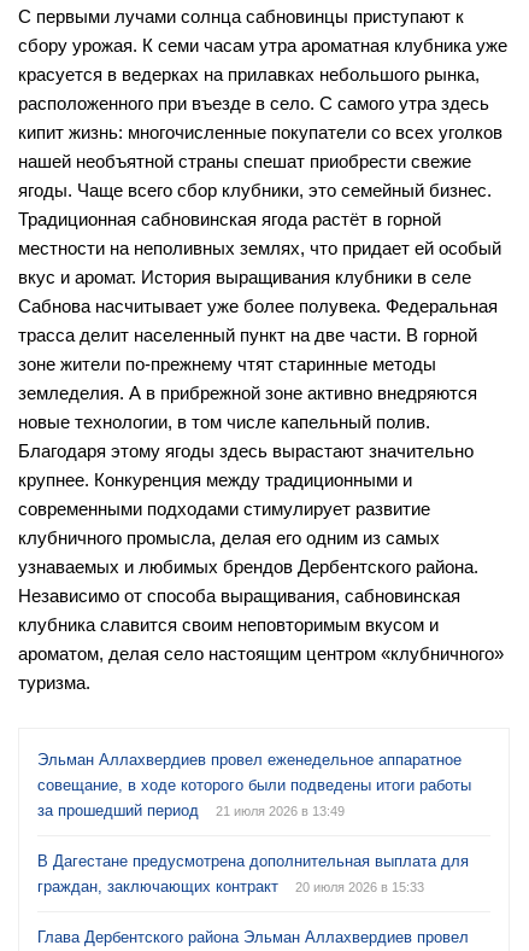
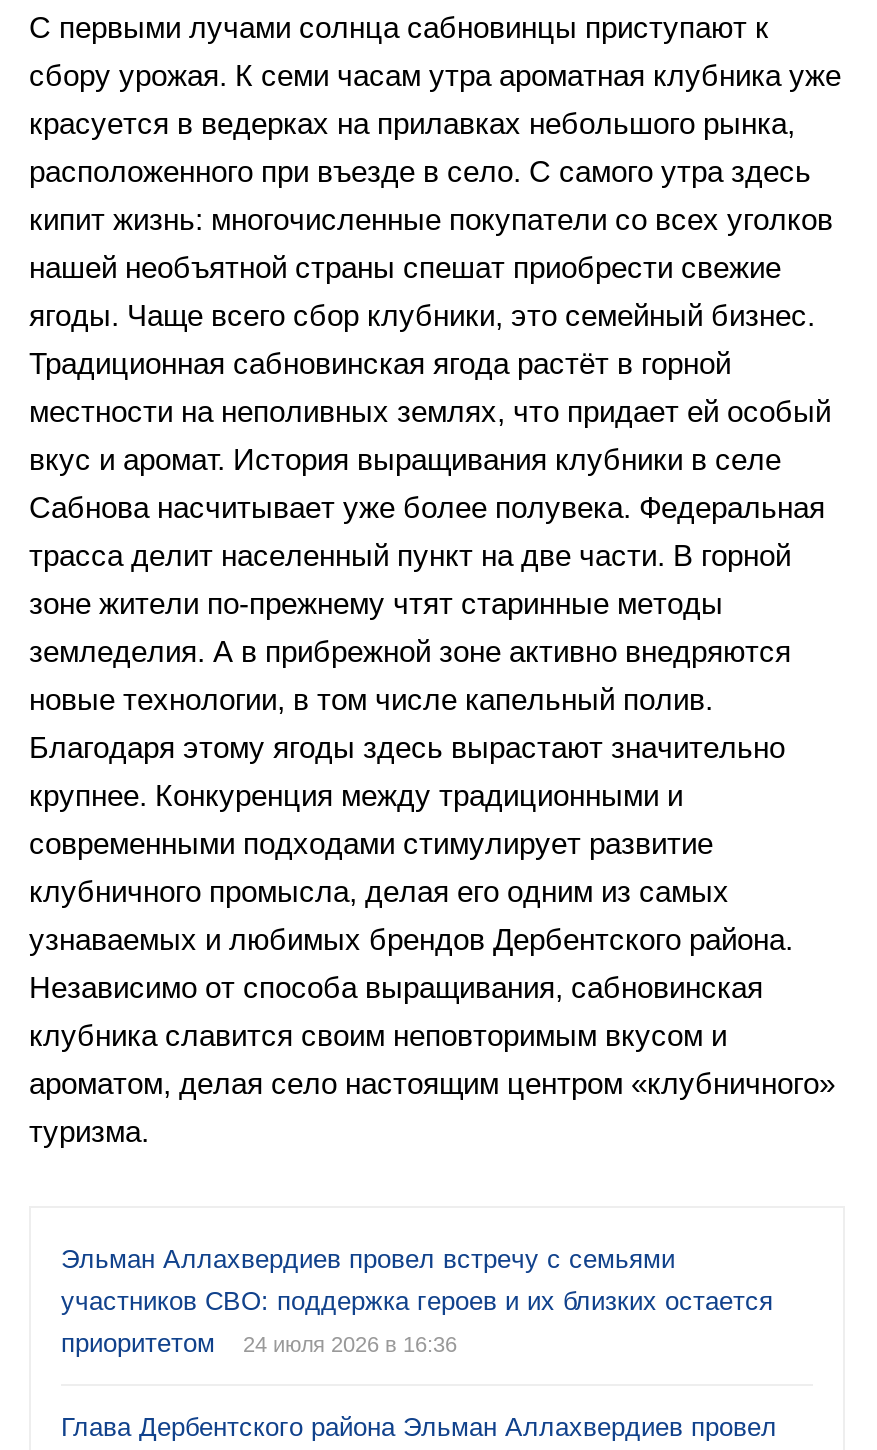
[37,751,471,895] Эльман Аллахвердиев провел еженедельное аппаратное | совещание, в ходе которого были подведены итоги работы | за прошедший период | 21 июля 2026 в 13:49 | В Дагестане предусмотрена дополнительная выплата для | граждан, заключающих контракт | 20 июля 2026 в 15:33 -> [61,1244,773,1358] Эльман Аллахвердиев провел встречу с семьями | участников СВО: поддержка героев и их близких остается | приоритетом | 24 июля 2026 в 16:36

